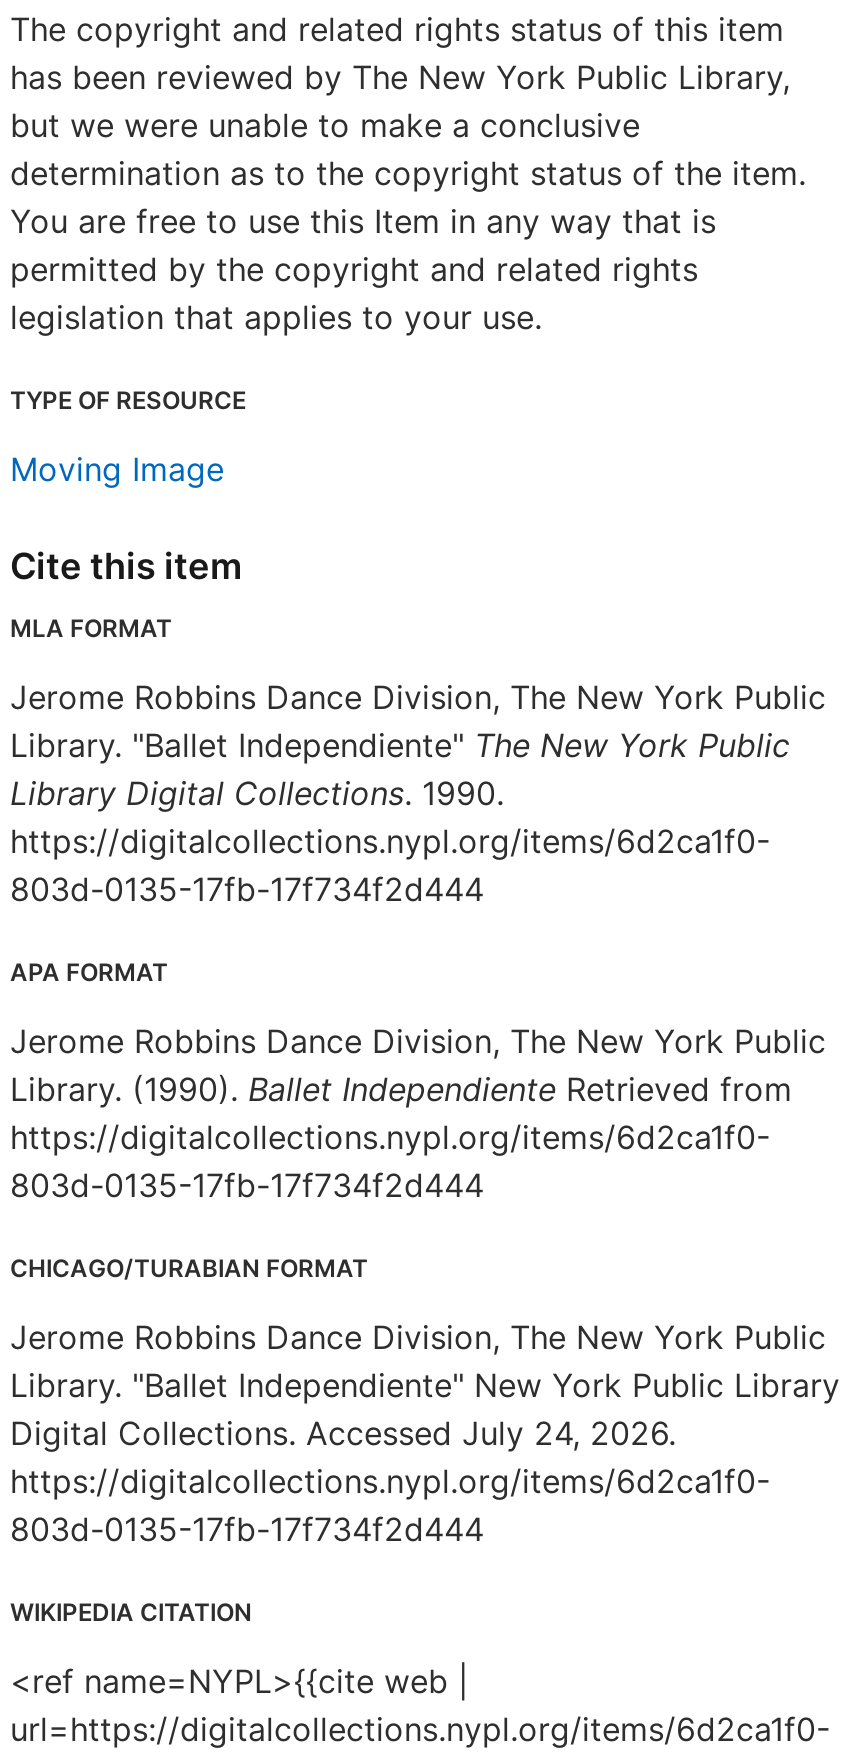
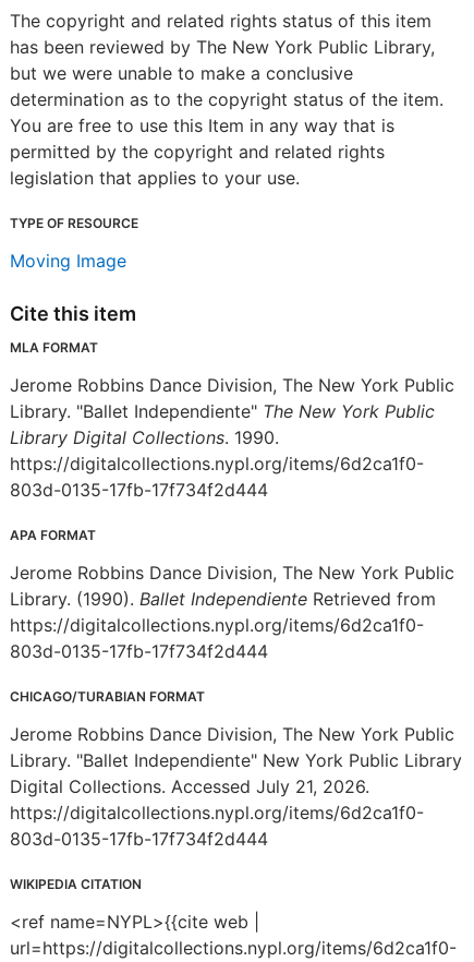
[10,1413,676,1453] Digital Collections. Accessed July 24, 2026. -> [10,775,369,797] Digital Collections. Accessed July 21, 2026.

